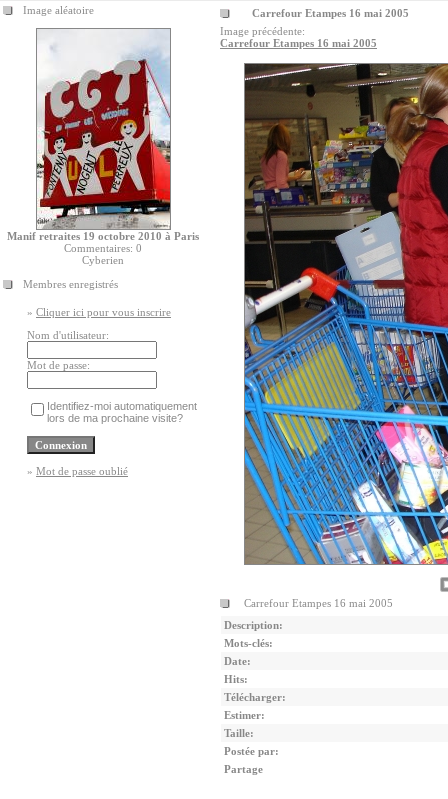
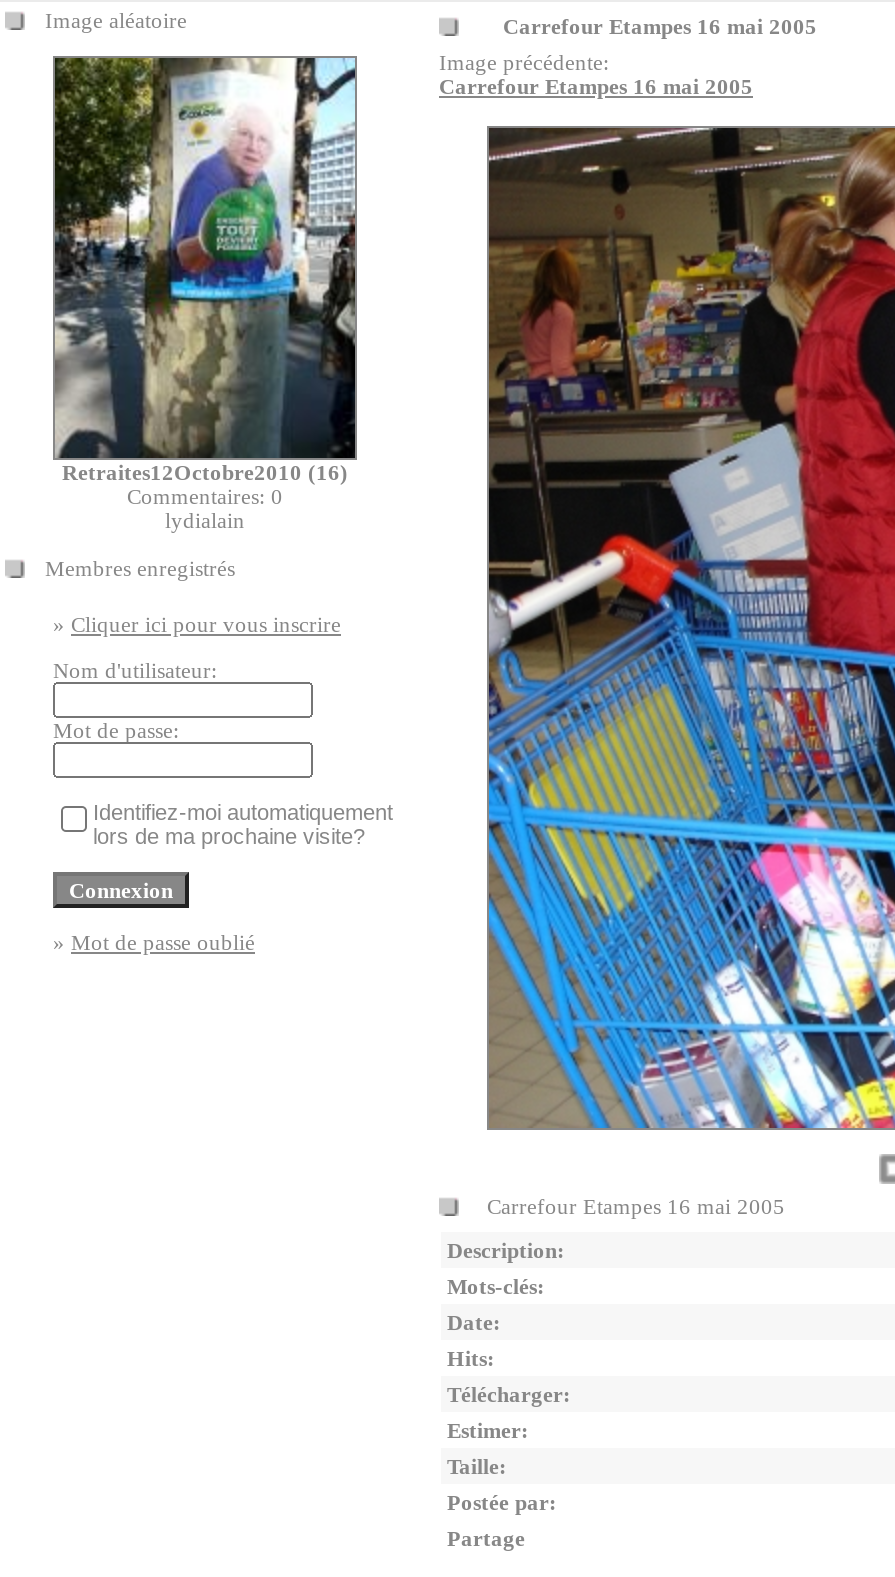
[7,28,199,242] [image] | Manif retraites 19 octobre 2010 à Paris -> [51,54,359,484] [image] | Retraites12Octobre2010 (16)
[82,254,124,266] Cyberien -> [165,508,245,532] lydialain

